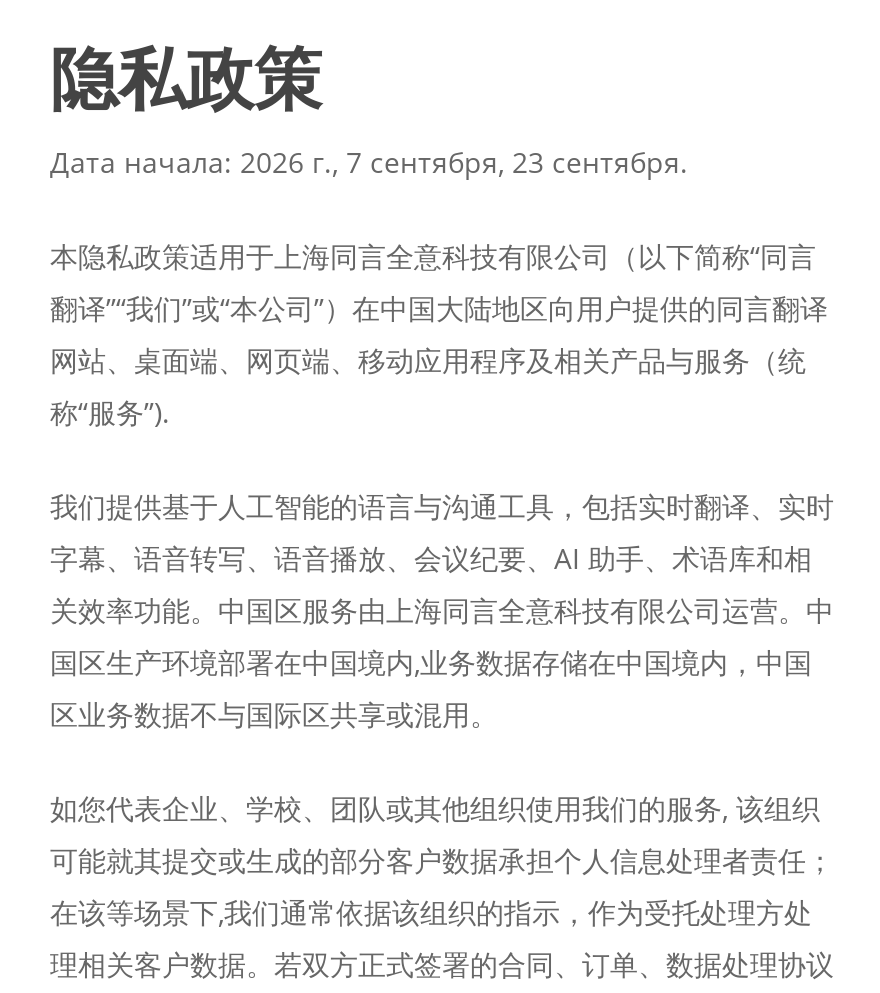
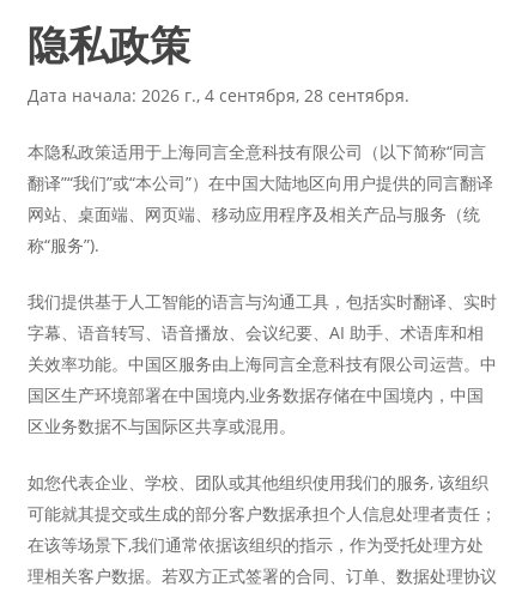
[50,143,688,181] Дата начала: 2026 г., 7 сентября, 23 сентября. -> [27,84,409,107] Дата начала: 2026 г., 4 сентября, 28 сентября.

